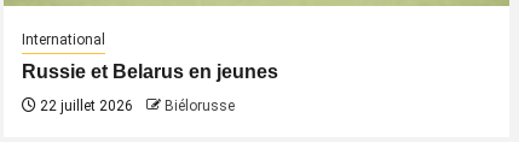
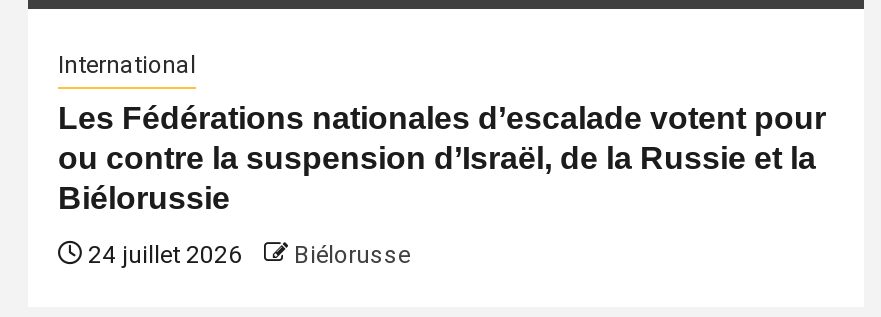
[22,61,278,82] Russie et Belarus en jeunes -> [58,101,826,215] Les Fédérations nationales d’escalade votent pour | ou contre la suspension d’Israël, de la Russie et la | Biélorussie
[36,97,235,114] 22 juillet 2026 Biélorusse -> [82,241,410,269] 24 juillet 2026 Biélorusse

